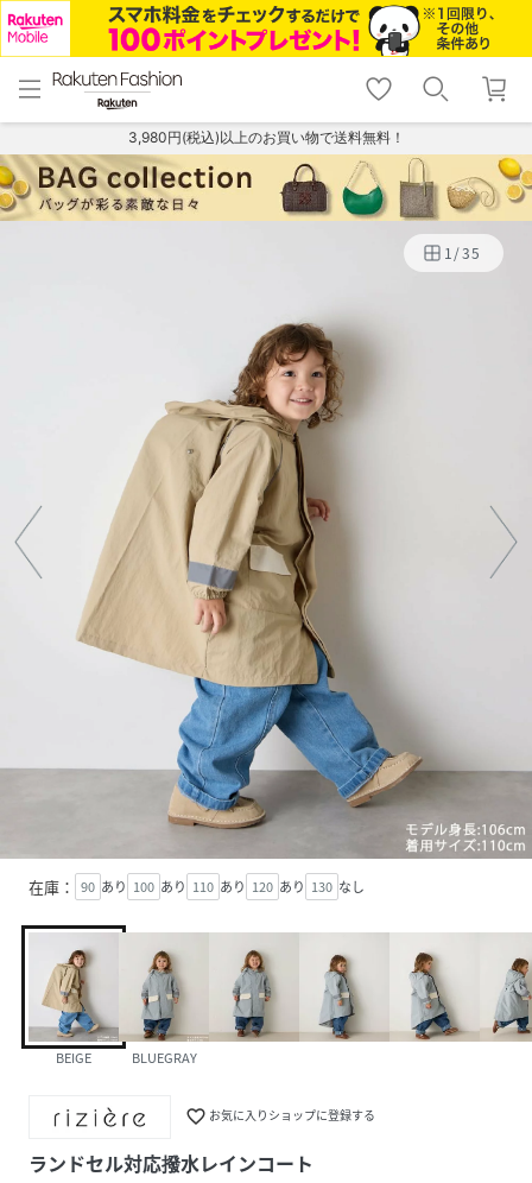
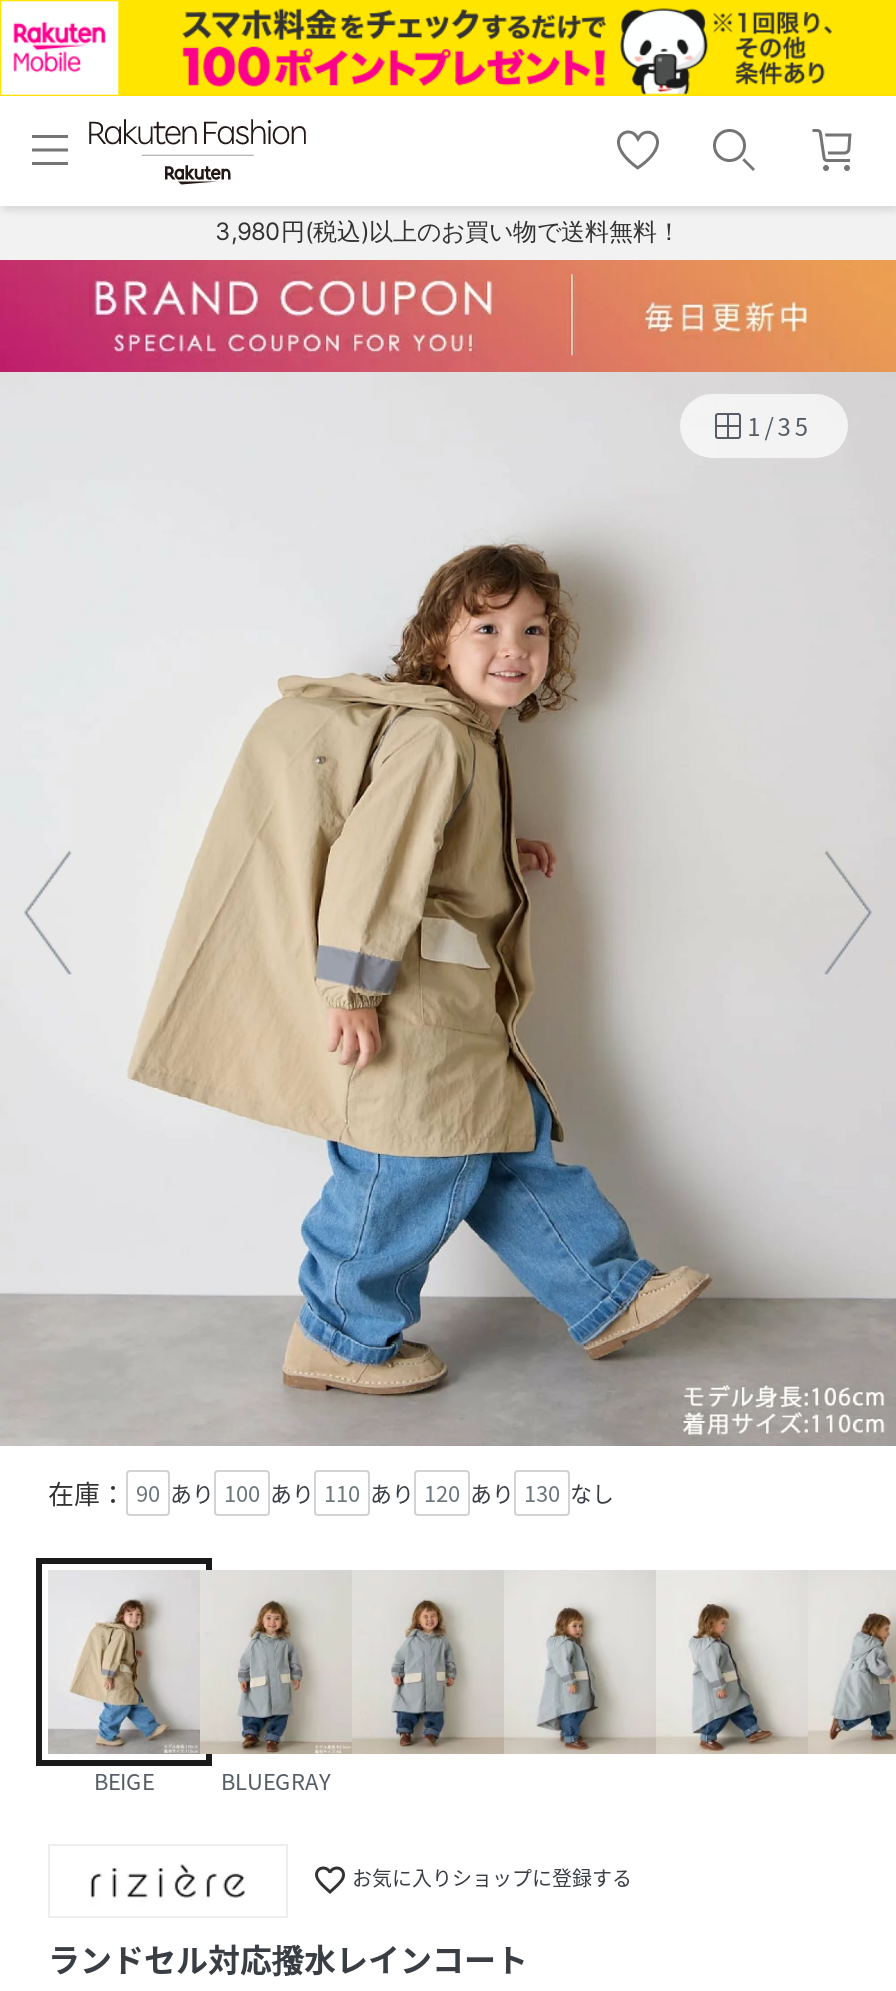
[4,154,528,221] [image] -> [6,258,890,374] [image]

